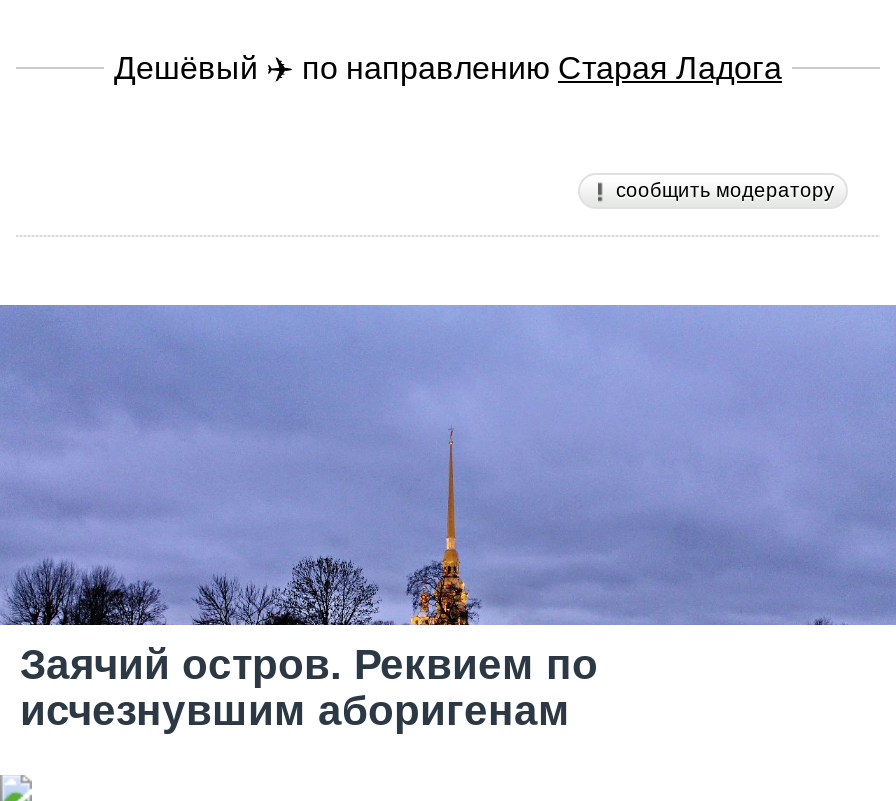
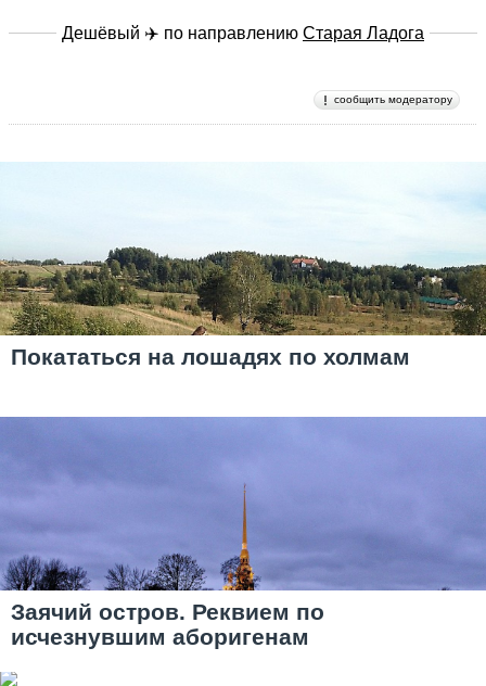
none -> [3,163,483,369] [image] | Покататься на лошадях по холмам

